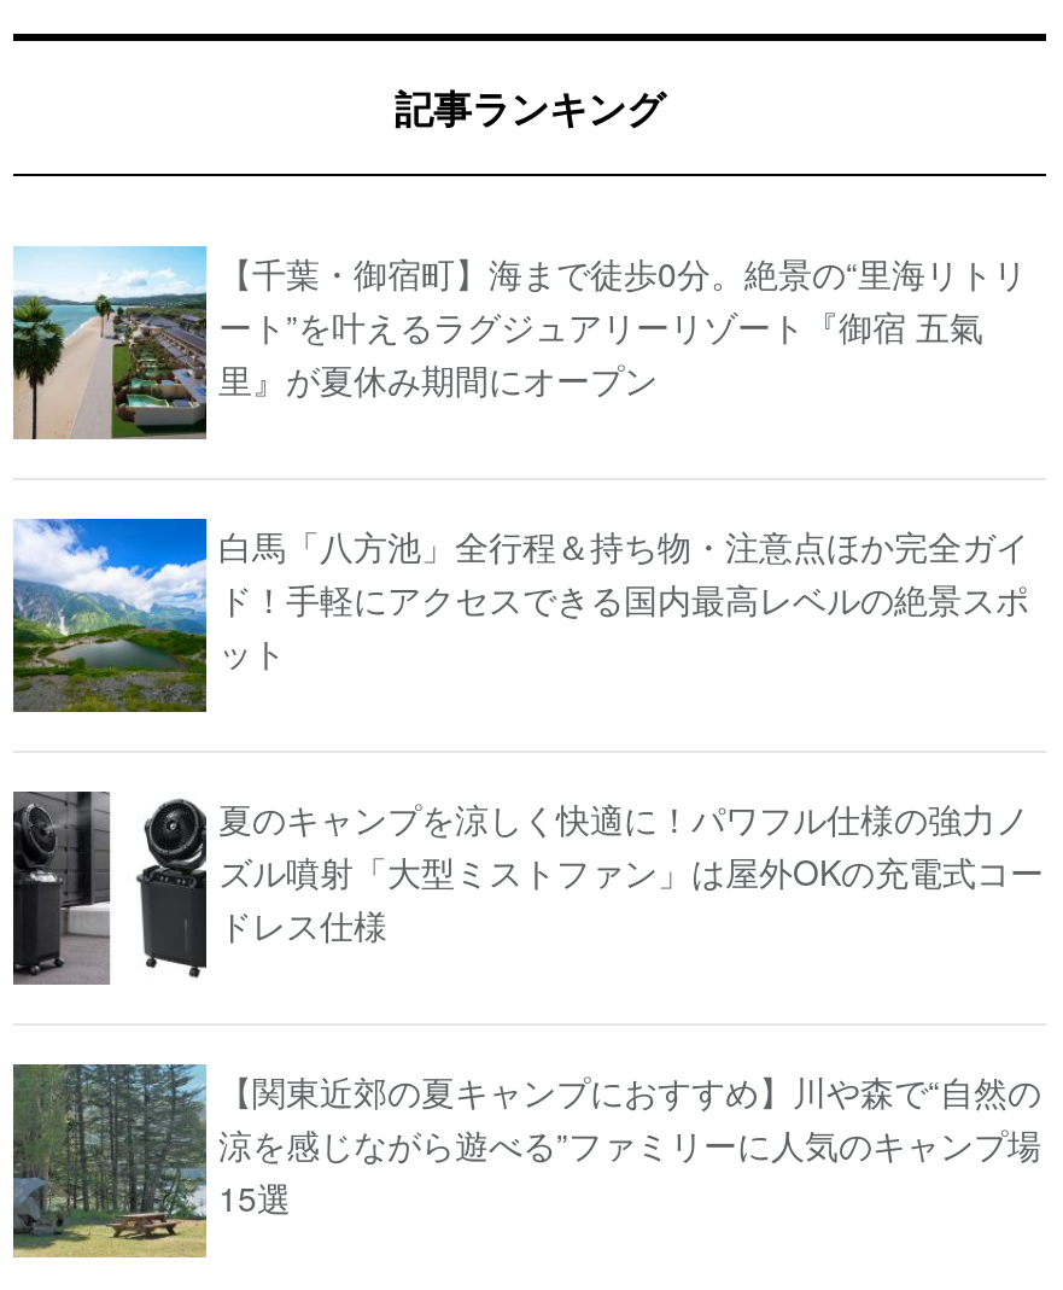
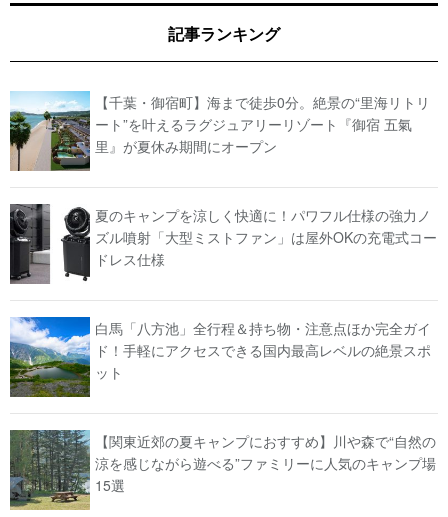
moved [11,516,1029,714] -> [9,316,431,398]: [image] | 白馬「八方池」全行程＆持ち物・注意点ほか完全ガイ | ド！手軽にアクセスできる国内最高レベルの絶景スポ | ット
moved [218,794,1044,948] -> [95,205,437,269]: 夏のキャンプを涼しく快適に！パワフル仕様の強力ノ | ズル噴射「大型ミストファン」は屋外OKの充電式コー | ドレス仕様

